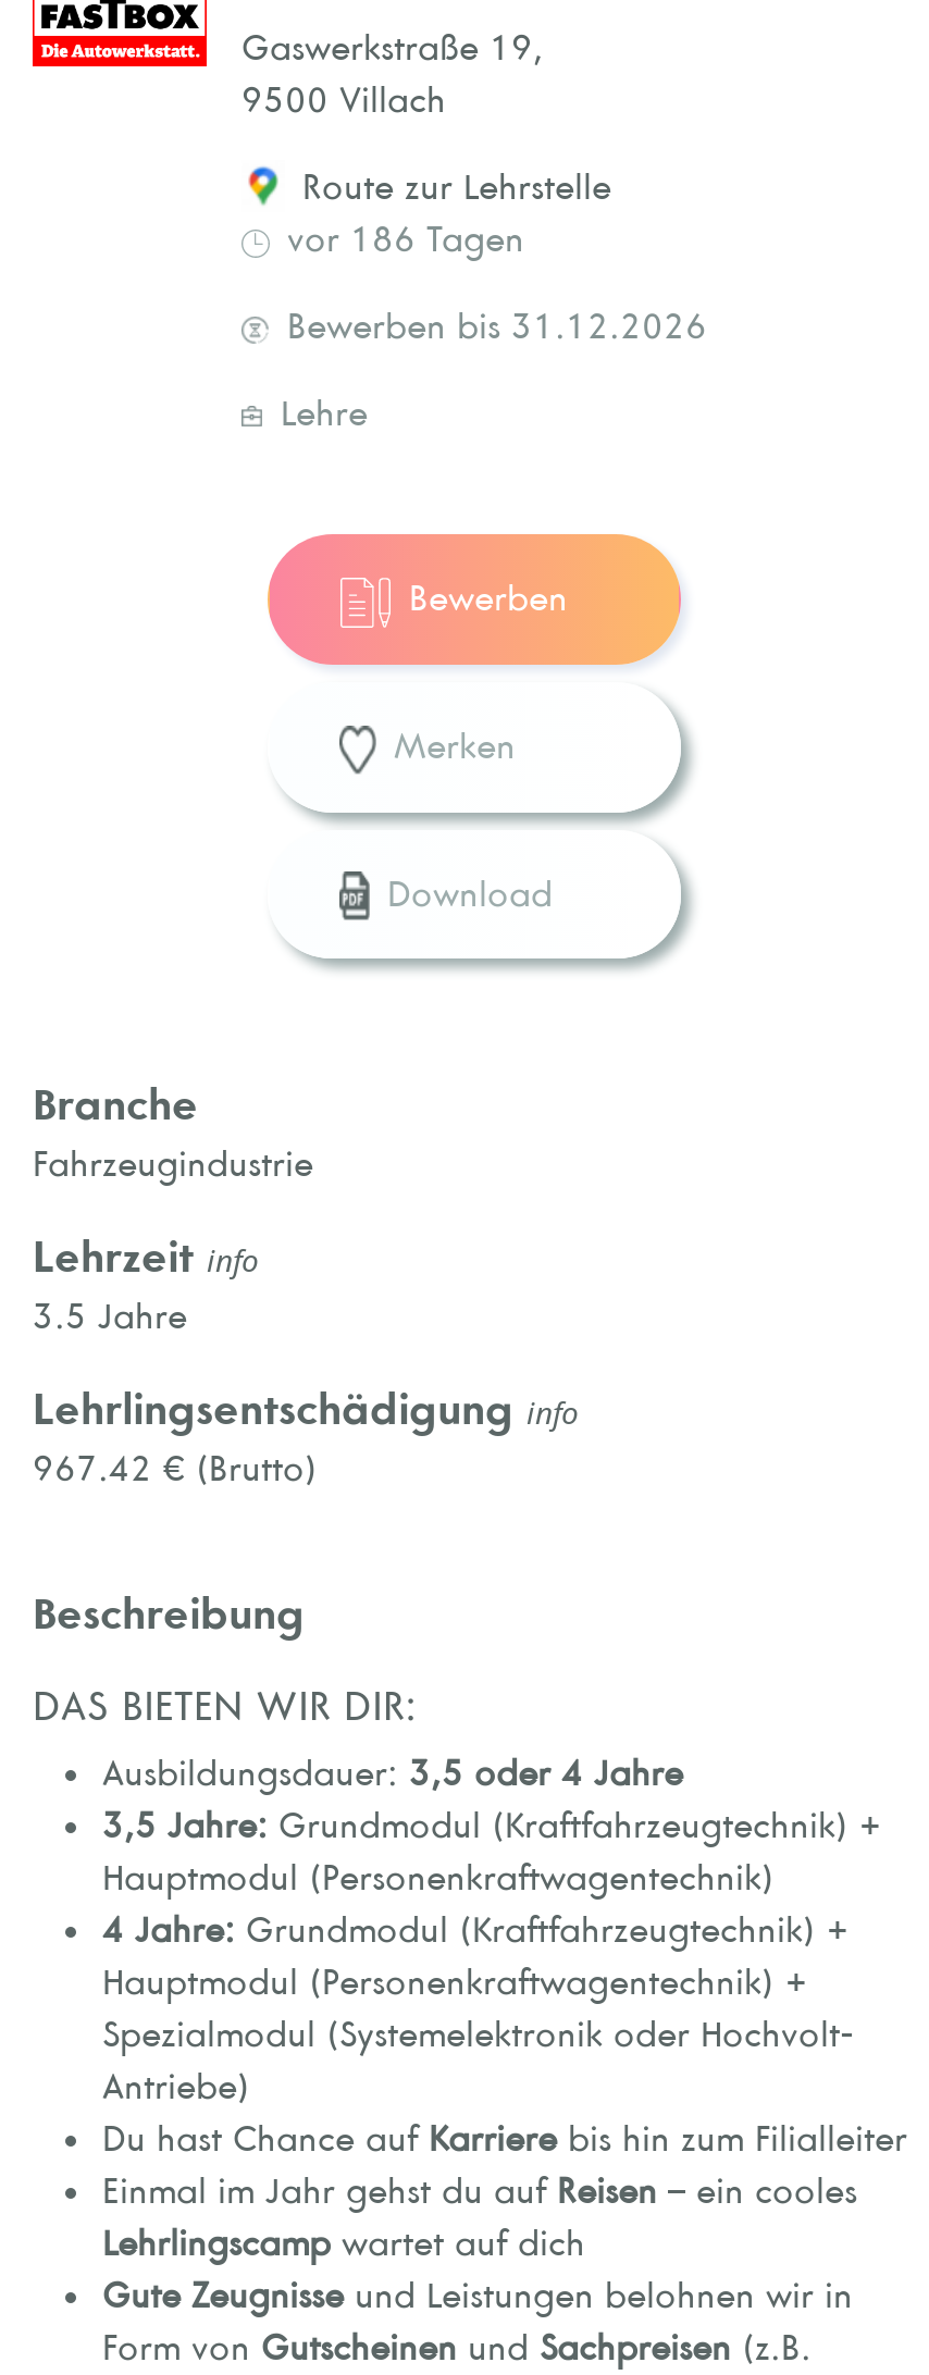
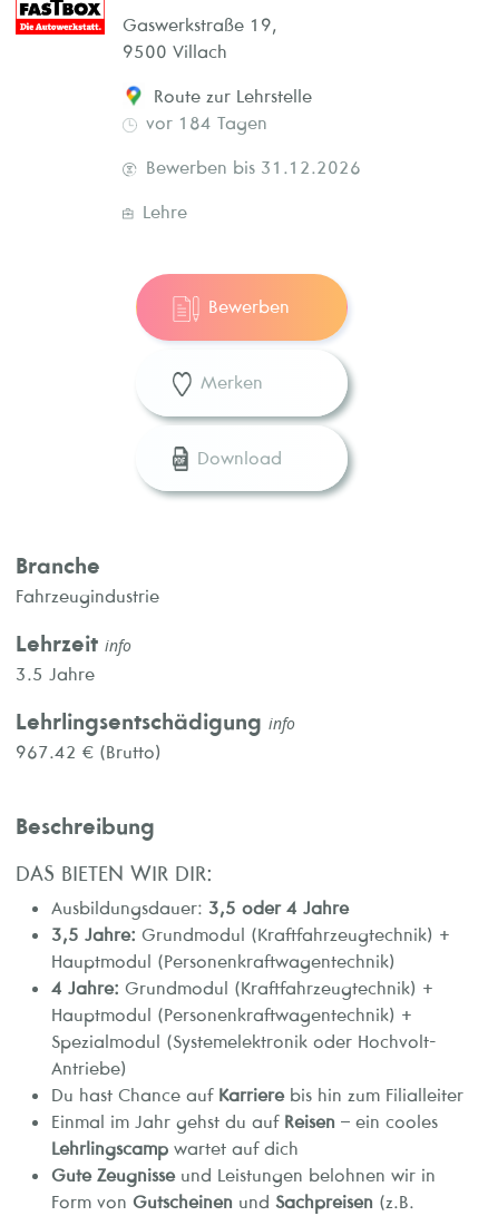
[287,217,524,260] vor 186 Tagen -> [146,111,267,134] vor 184 Tagen

